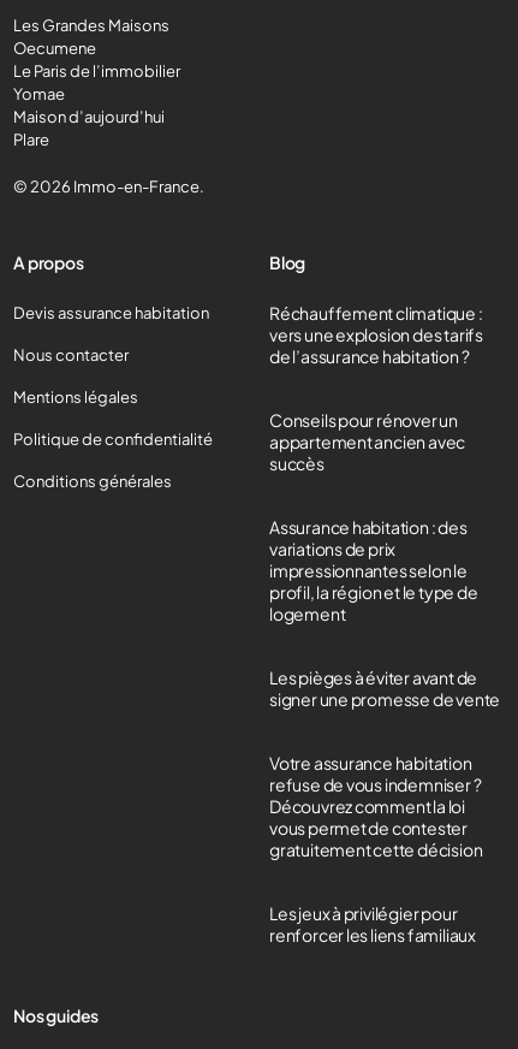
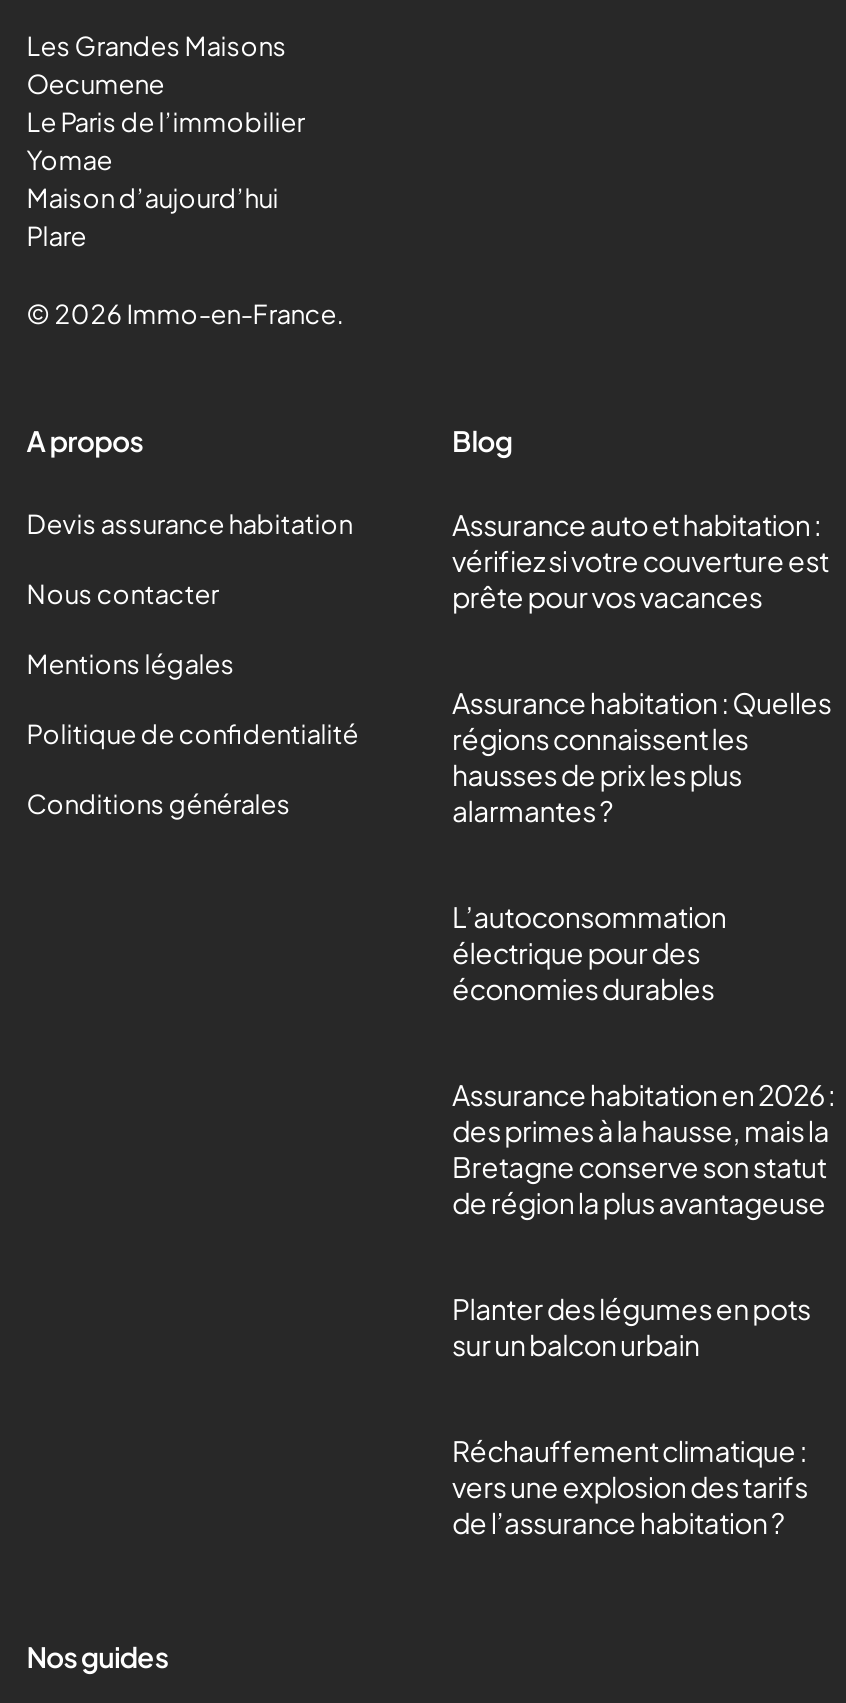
none -> [452,506,835,1362] Assurance auto et habitation : | vérifiez si votre couverture est | prête pour vos vacances | Assurance habitation : Quelles | régions connaissent les | hausses de prix les plus | alarmantes ? | L’autoconsommation | électrique pour des | économies durables | Assurance habitation en 2026 : | des primes à la hausse, mais la | Bretagne conserve son statut | de région la plus avantageuse | Planter des légumes en pots | sur un balcon urbain
moved [269,302,483,367] -> [452,1432,808,1540]: Réchauffement climatique : | vers une explosion des tarifs | de l’assurance habitation ?
[269,409,500,946] Conseils pour rénover un | appartement ancien avec | succès | Assurance habitation : des | variations de prix | impressionnantes selon le | profil, la région et le type de | logement | Les pièges à éviter avant de | signer une promesse de vente | Votre assurance habitation | refuse de vous indemniser ? | Découvrez comment la loi | vous permet de contester | gratuitement cette décision | Les jeux à privilégier pour | renforcer les liens familiaux -> none

